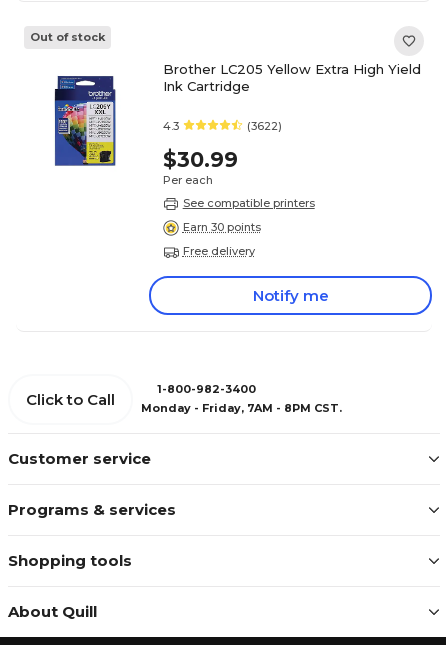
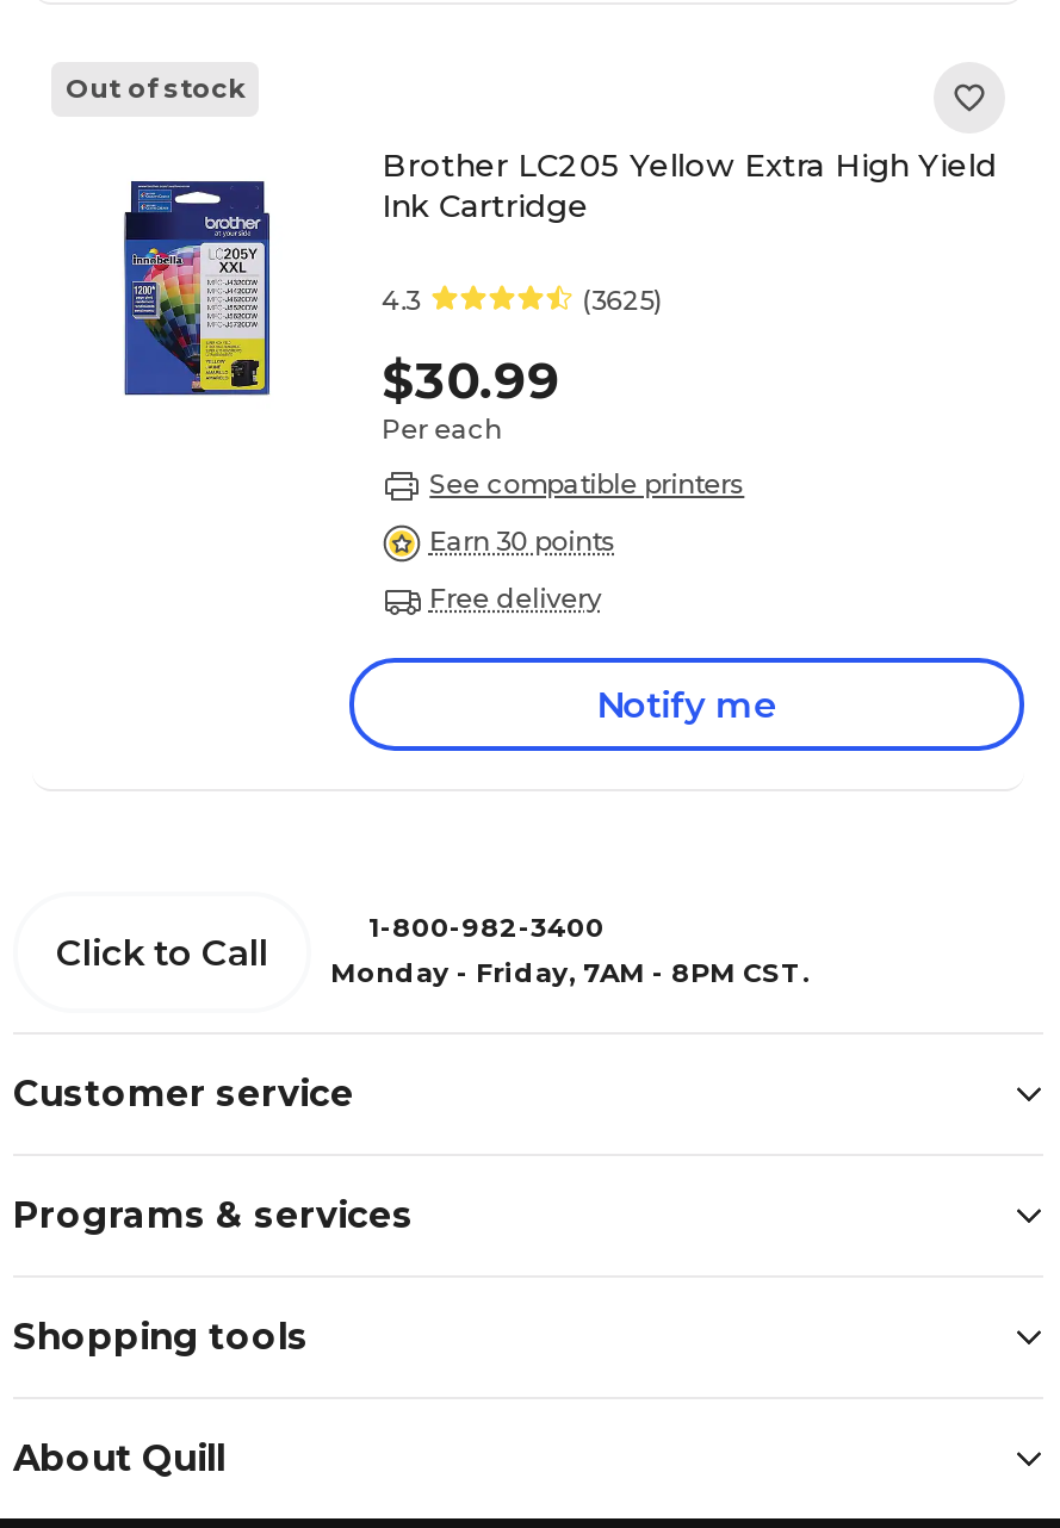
[247,119,282,133] (3622) -> [582,283,663,317] (3625)

